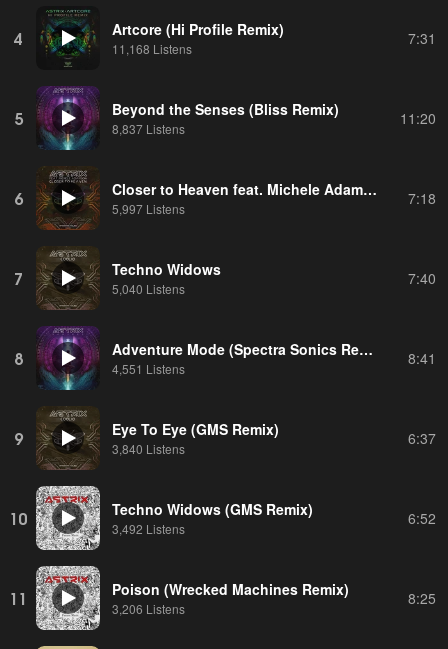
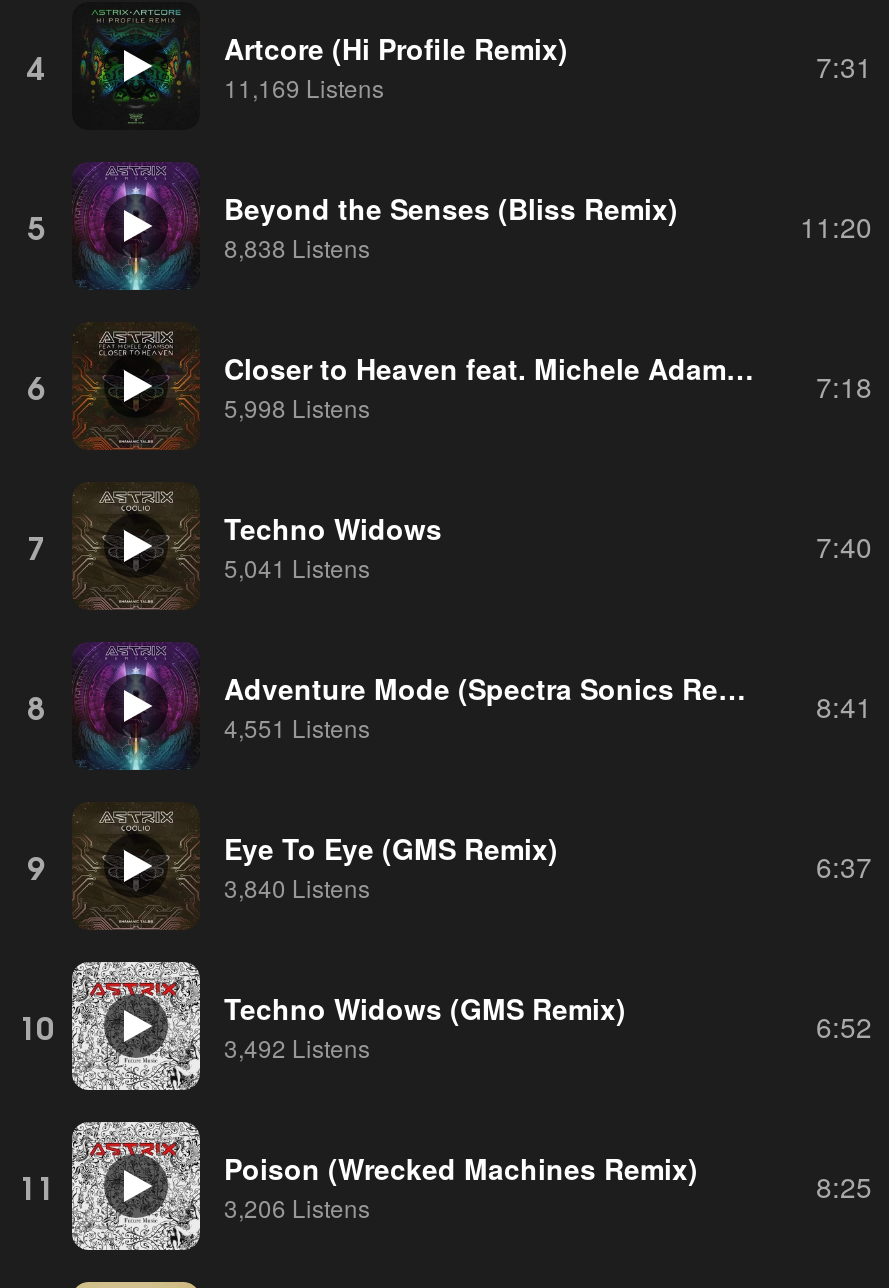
[112,39,192,56] 11,168 Listens -> [224,69,384,103] 11,169 Listens
[112,119,185,136] 8,837 Listens -> [224,229,370,263] 8,838 Listens
[112,199,185,216] 5,997 Listens -> [224,389,370,423] 5,998 Listens
[112,279,185,296] 5,040 Listens -> [224,549,370,583] 5,041 Listens

